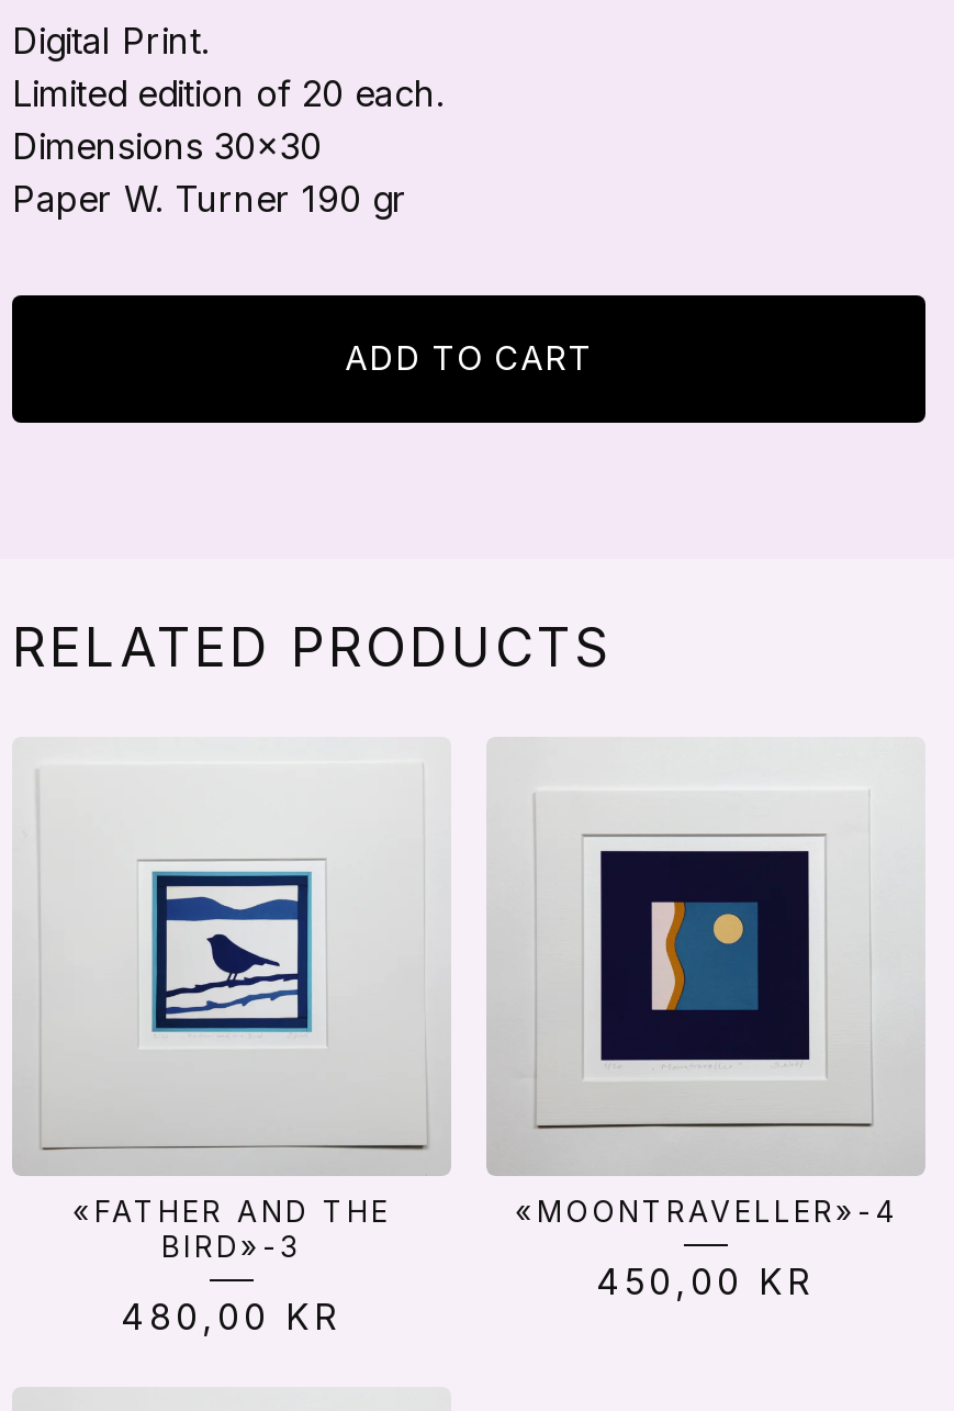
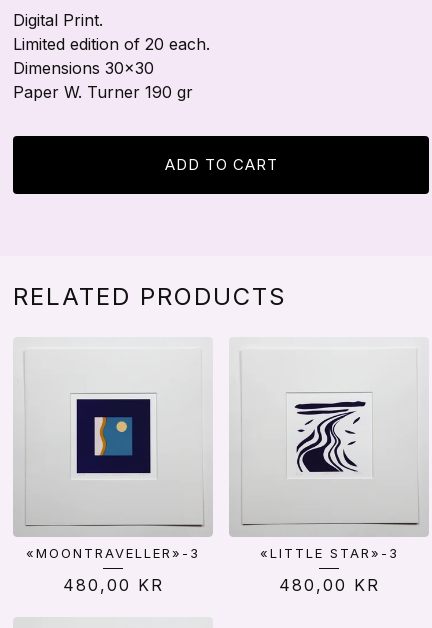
[583,833,824,1062] [image] -> [281,389,376,473] [image]
[150,871,313,1035] [image] -> [76,398,151,474] [image]
[72,1194,391,1265] «FATHER AND THE | BIRD»-3 -> [26,545,200,561] «MOONTRAVELLER»-3
[515,1194,897,1229] «MOONTRAVELLER»-4 -> [259,545,398,561] «LITTLE STAR»-3
[596,1260,816,1304] 450,00 KR -> [278,575,379,595] 480,00 KR

